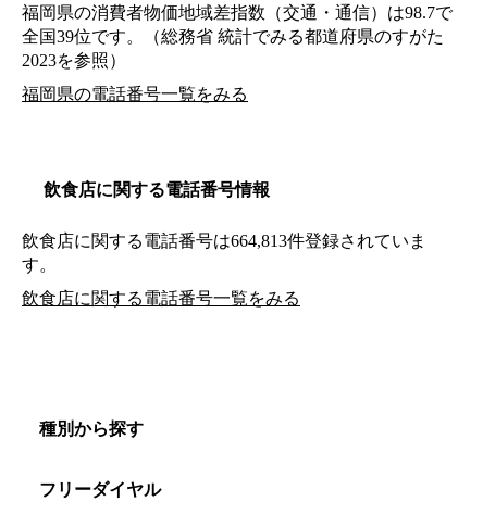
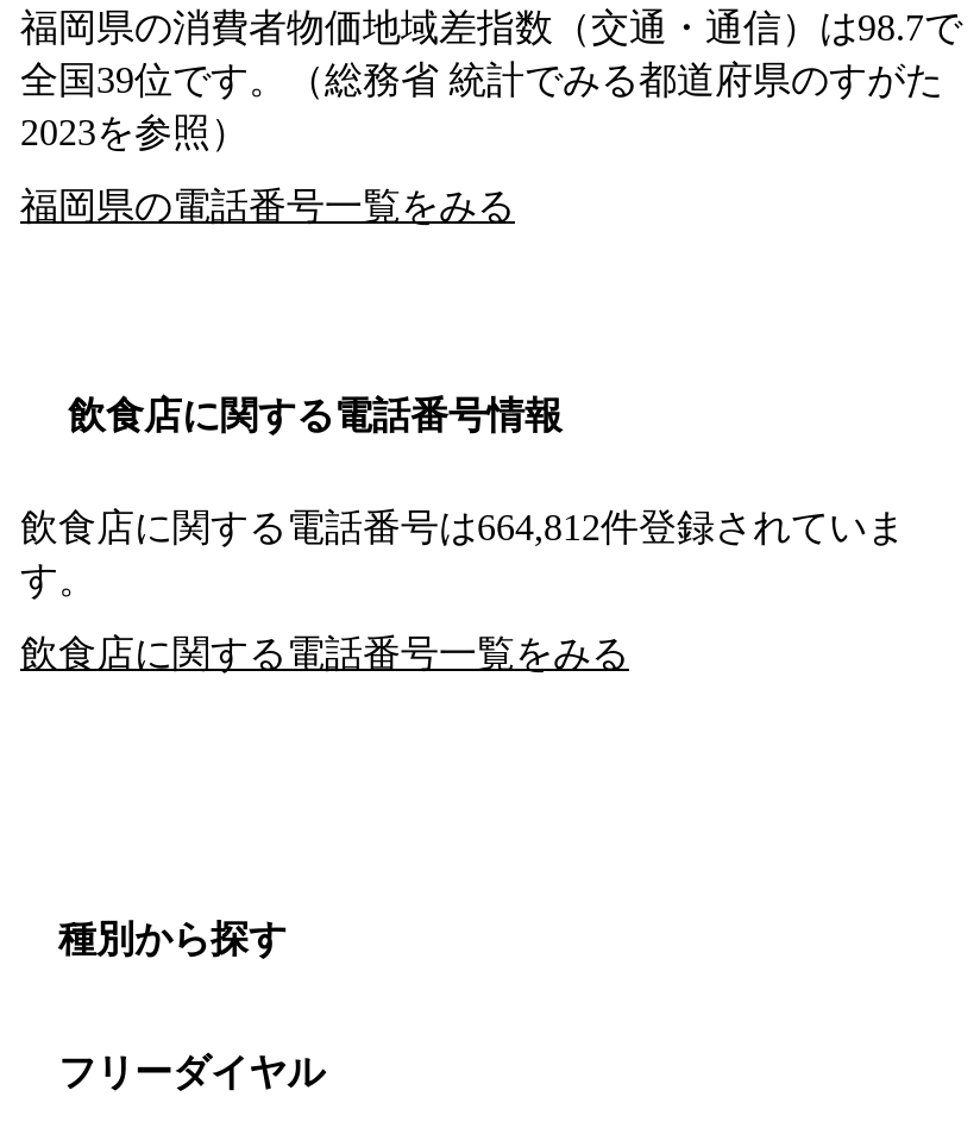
[22,232,426,250] 飲食店に関する電話番号は664,813件登録されていま -> [20,508,905,548] 飲食店に関する電話番号は664,812件登録されていま

